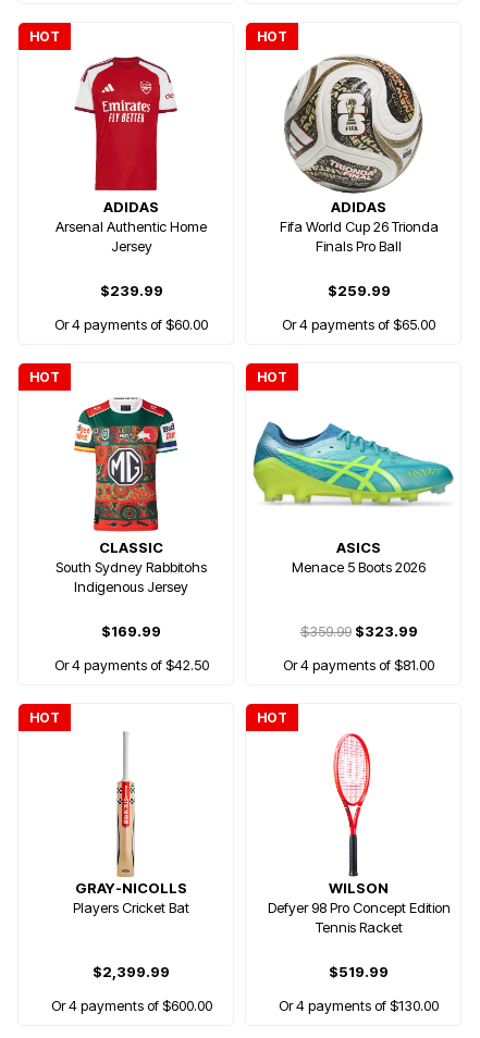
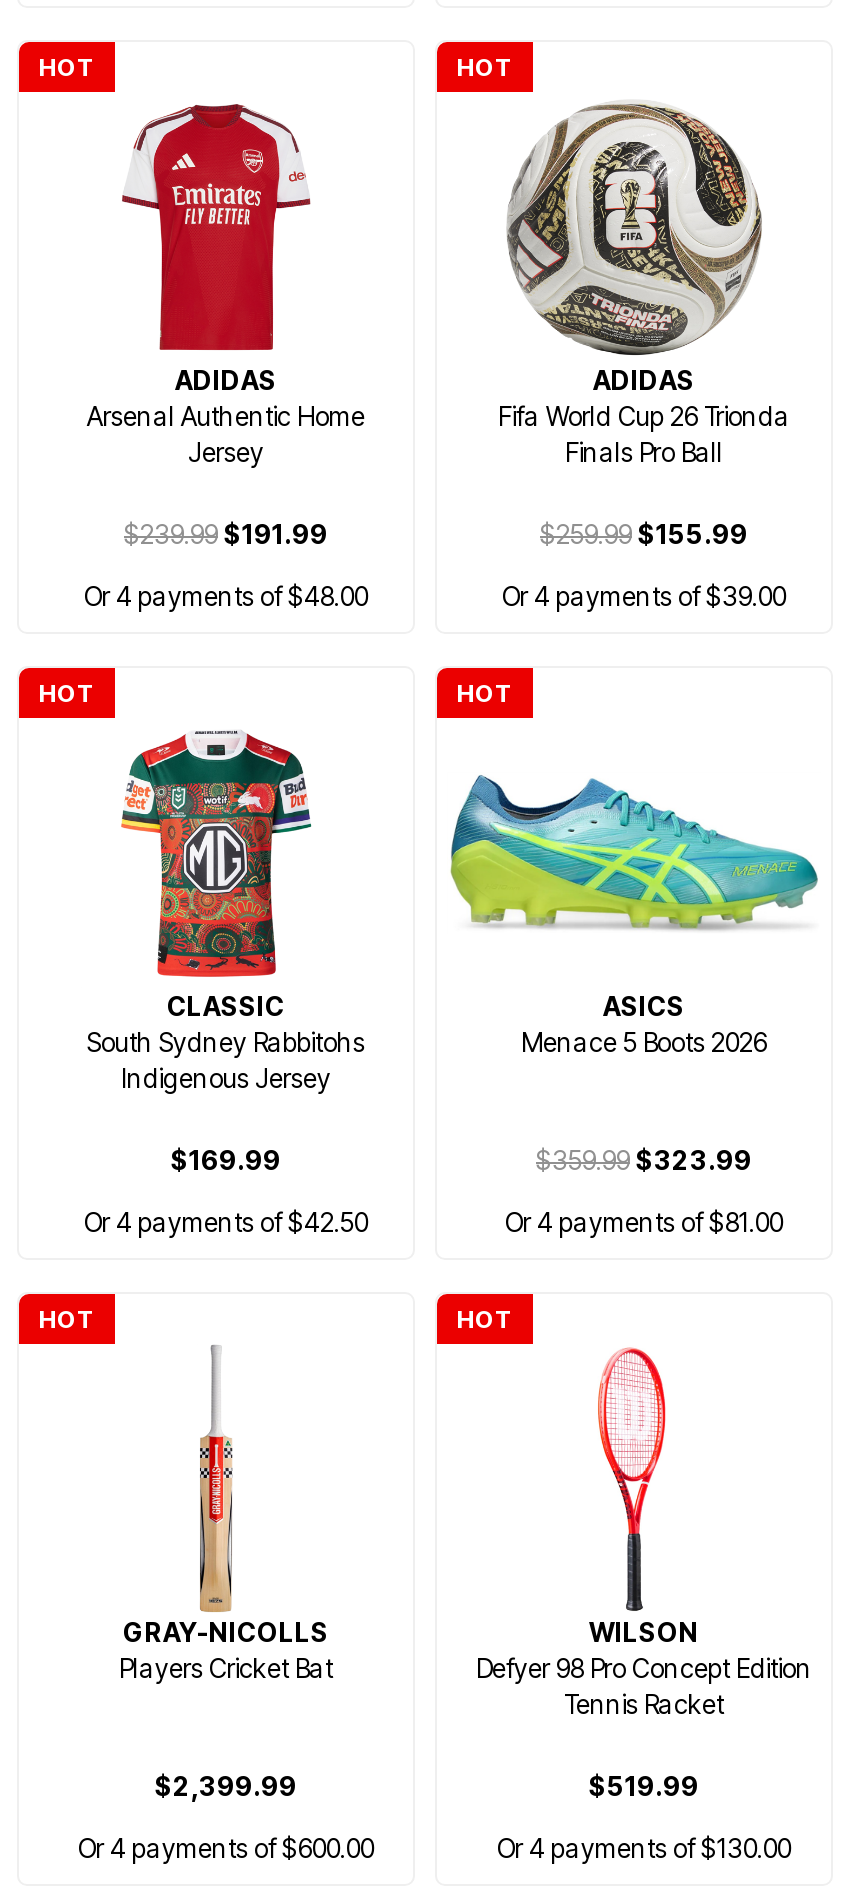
[100,282,163,299] $239.99 -> [124,518,328,550] $239.99 $191.99
[327,282,390,299] $259.99 -> [540,518,748,550] $259.99 $155.99
[54,316,208,333] Or 4 payments of $60.00 -> [84,580,368,612] Or 4 payments of $48.00
[282,316,435,333] Or 4 payments of $65.00 -> [502,580,786,612] Or 4 payments of $39.00

